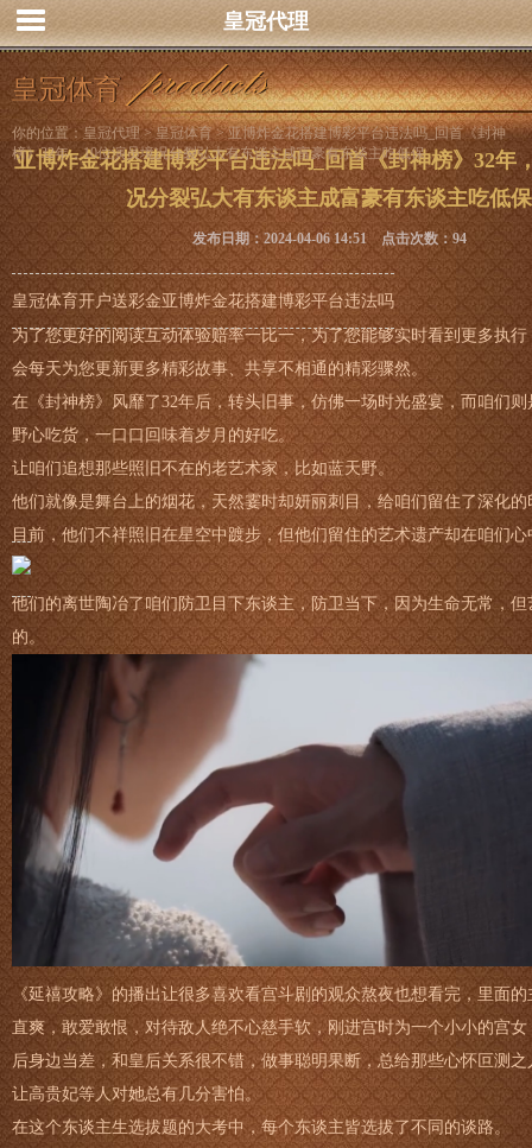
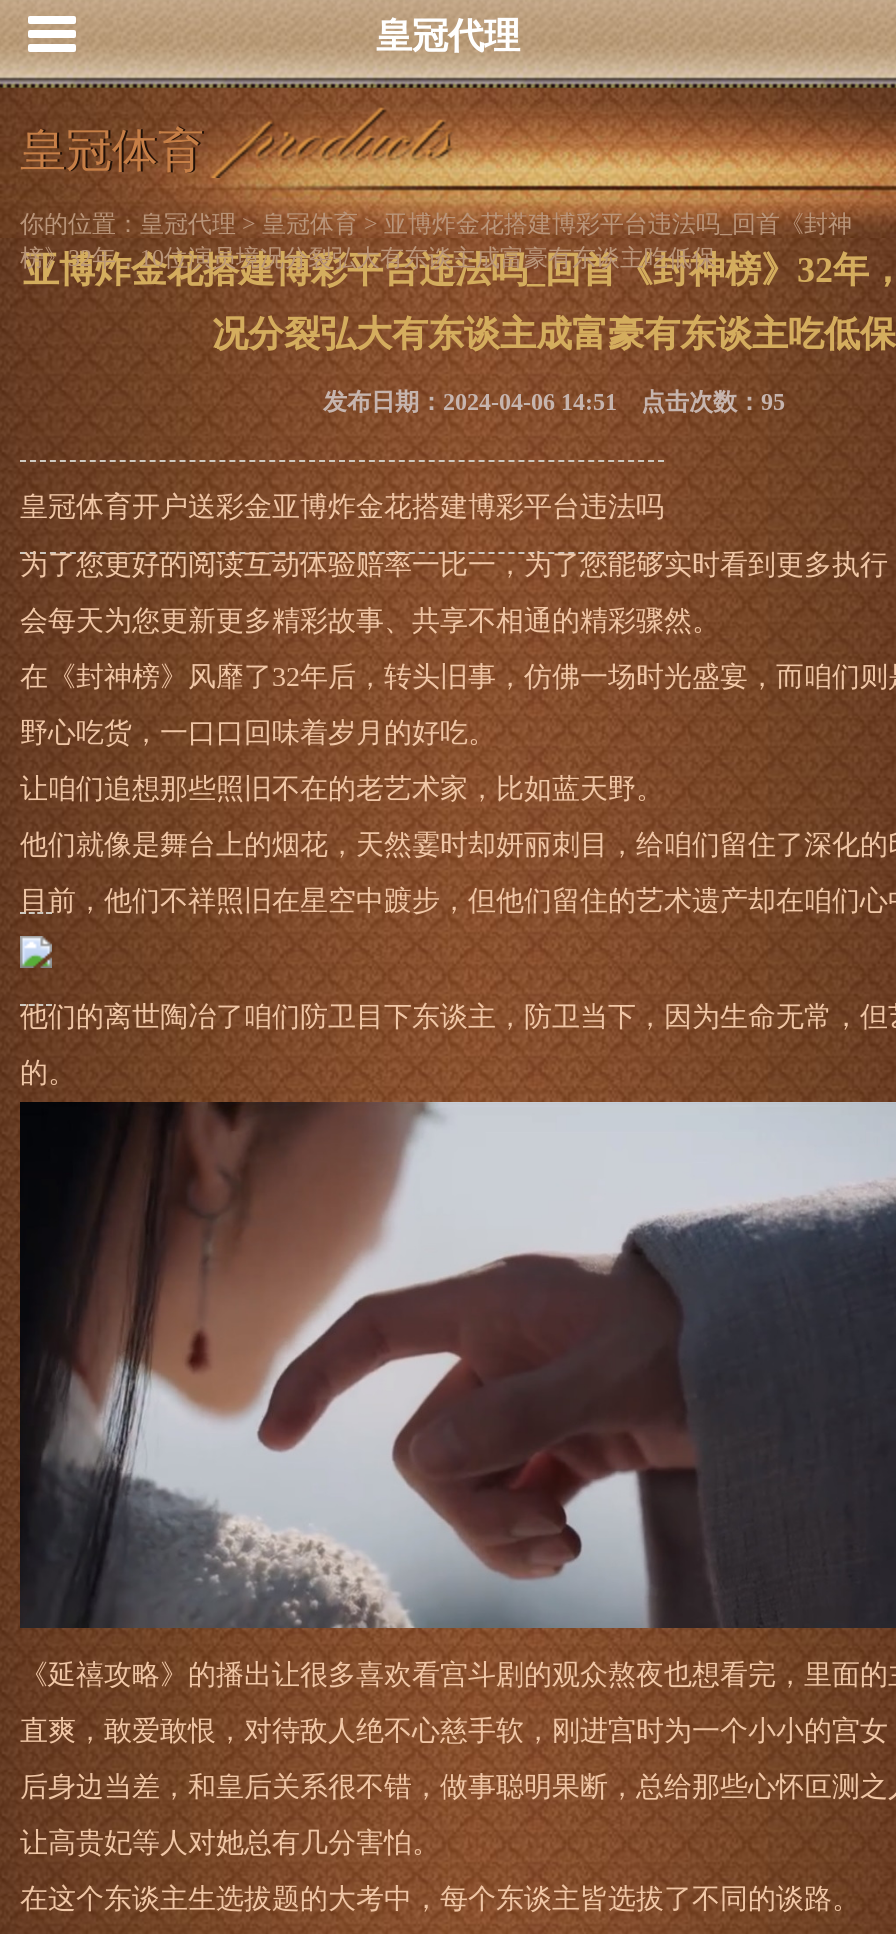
[192,230,466,247] 发布日期：2024-04-06 14:51 点击次数：94 -> [323,388,785,416] 发布日期：2024-04-06 14:51 点击次数：95

